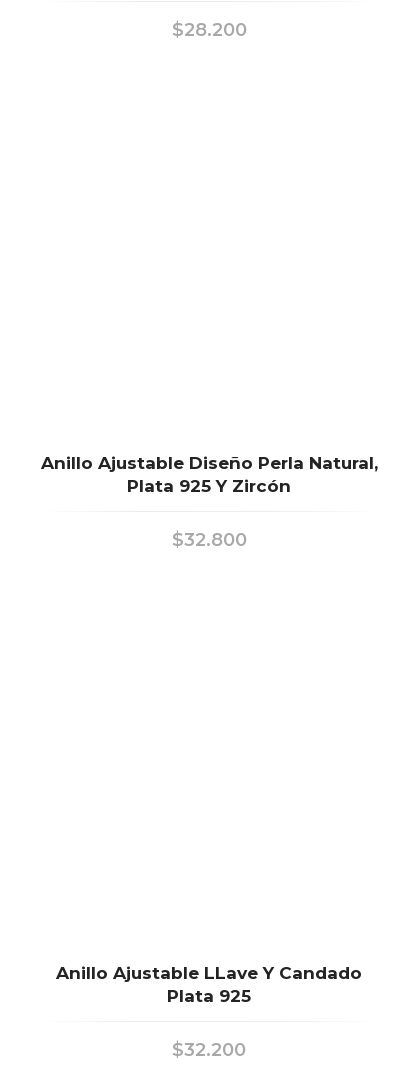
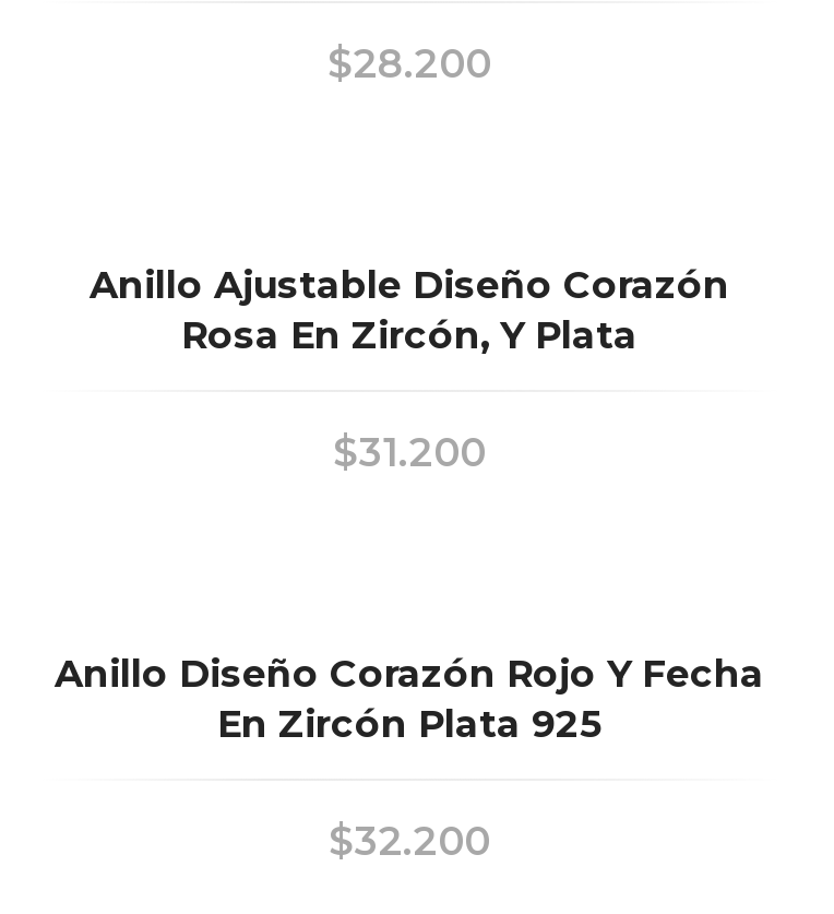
[40,452,377,496] Anillo Ajustable Diseño Perla Natural, | Plata 925 Y Zircón -> [90,260,729,356] Anillo Ajustable Diseño Corazón | Rosa En Zircón, Y Plata
[171,529,246,551] $32.800 -> [333,428,486,476] $31.200
[56,962,362,1006] Anillo Ajustable LLave Y Candado | Plata 925 -> [55,649,764,745] Anillo Diseño Corazón Rojo Y Fecha | En Zircón Plata 925

